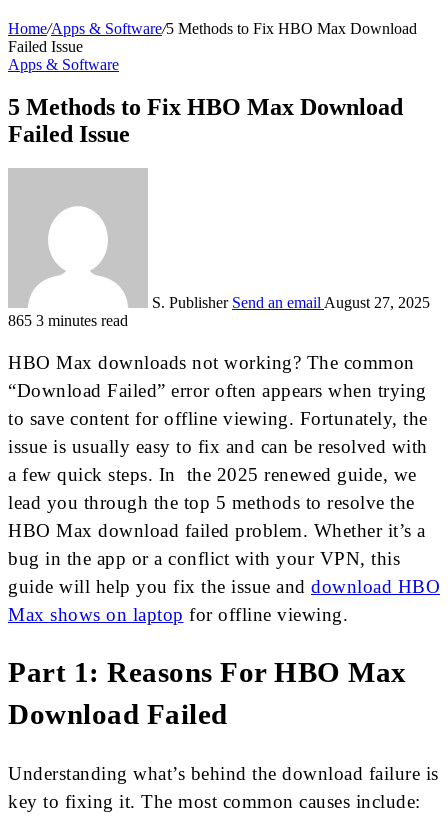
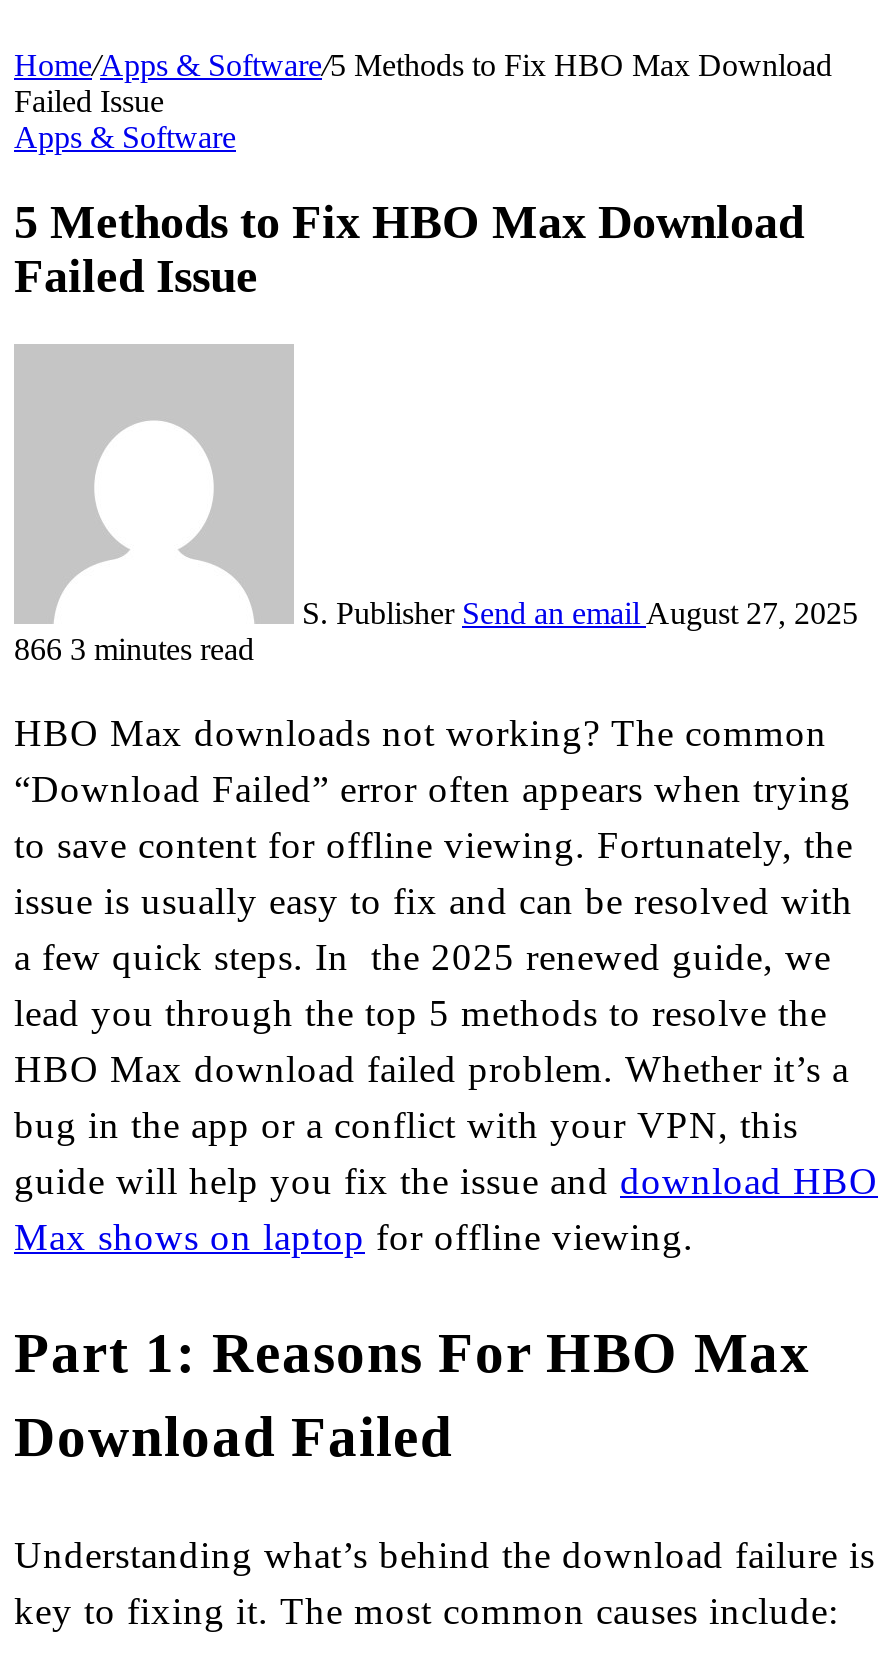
[8,312,128,329] 865 3 minutes read -> [14,632,254,666] 866 3 minutes read

